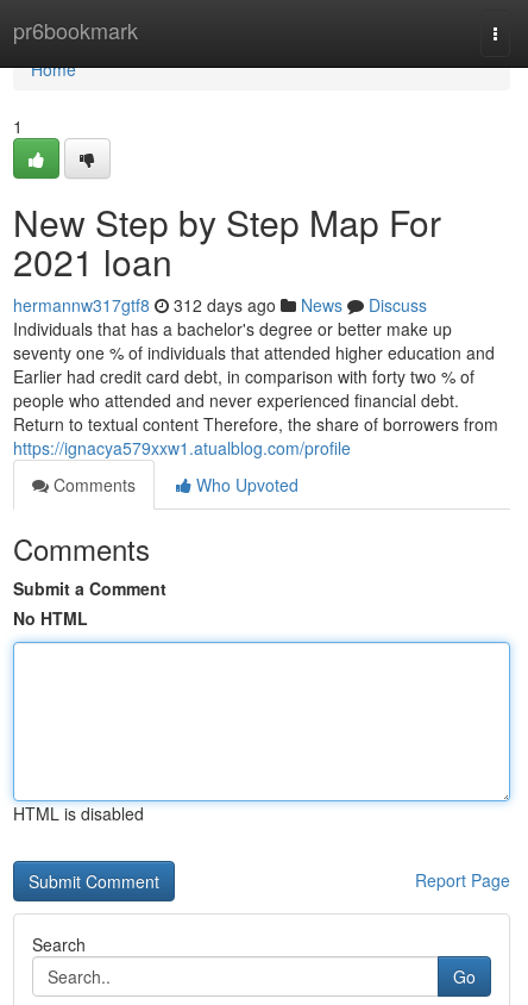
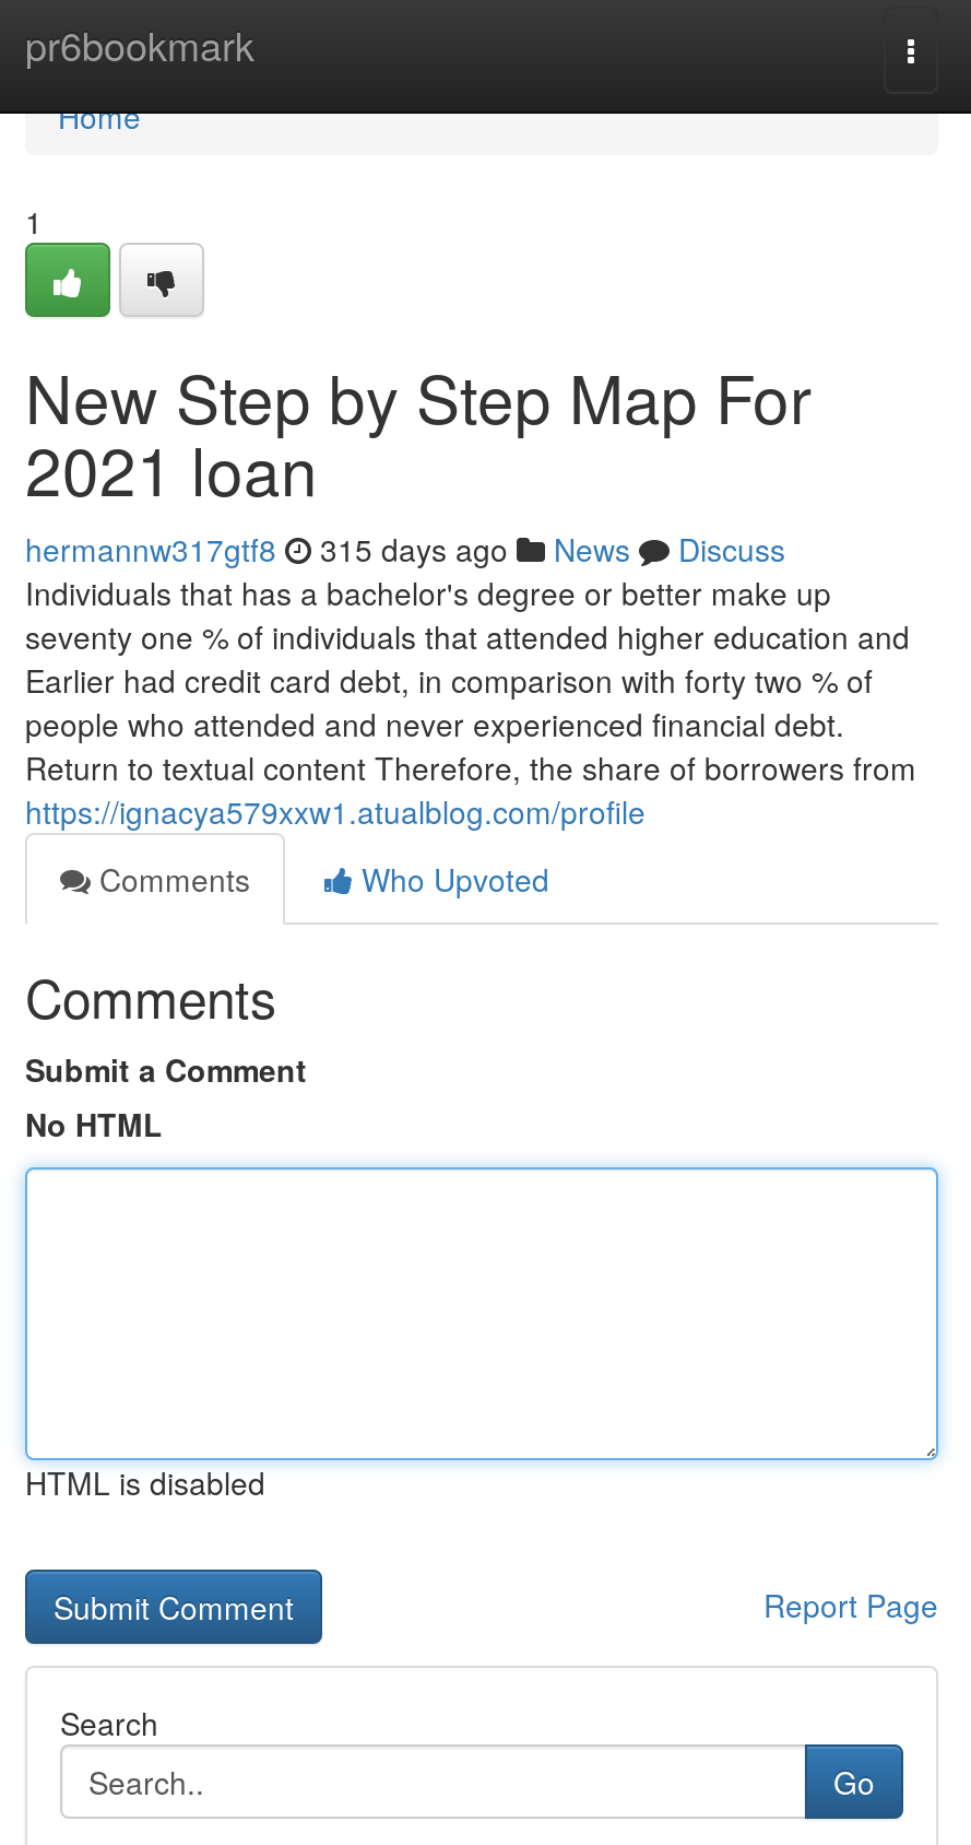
[13,293,427,317] hermannw317gtf8 312 days ago News Discuss -> [25,527,785,571] hermannw317gtf8 315 days ago News Discuss

